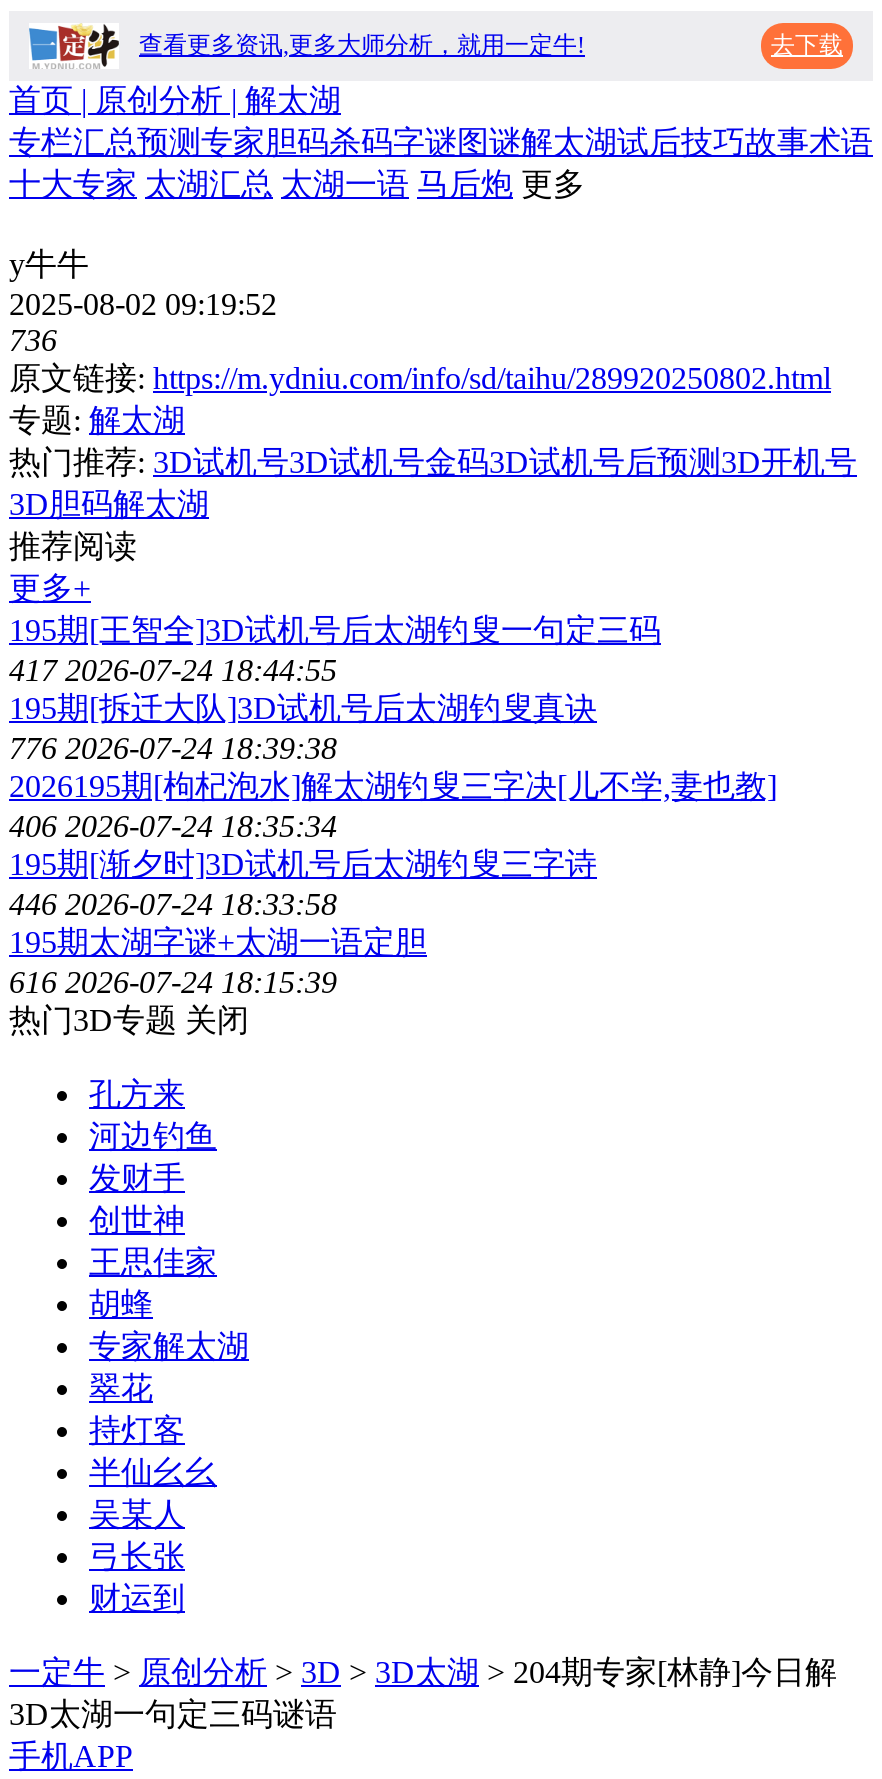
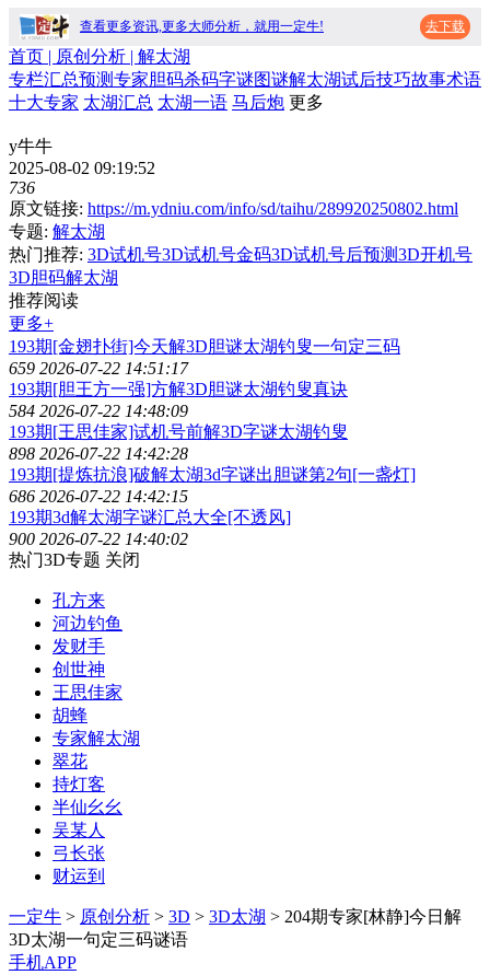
[9,612,777,998] 195期[王智全]3D试机号后太湖钓叟一句定三码 | 417 2026-07-24 18:44:55 | 195期[拆迁大队]3D试机号后太湖钓叟真诀 | 776 2026-07-24 18:39:38 | 2026195期[枸杞泡水]解太湖钓叟三字决[儿不学,妻也教] | 406 2026-07-24 18:35:34 | 195期[渐夕时]3D试机号后太湖钓叟三字诗 | 446 2026-07-24 18:33:58 | 195期太湖字谜+太湖一语定胆 | 616 2026-07-24 18:15:39 -> [9,337,416,548] 193期[金翅扑街]今天解3D胆谜太湖钓叟一句定三码 | 659 2026-07-22 14:51:17 | 193期[胆王方一强]方解3D胆谜太湖钓叟真诀 | 584 2026-07-22 14:48:09 | 193期[王思佳家]试机号前解3D字谜太湖钓叟 | 898 2026-07-22 14:42:28 | 193期[提炼抗浪]破解太湖3d字谜出胆谜第2句[一盏灯] | 686 2026-07-22 14:42:15 | 193期3d解太湖字谜汇总大全[不透风] | 900 2026-07-22 14:40:02

